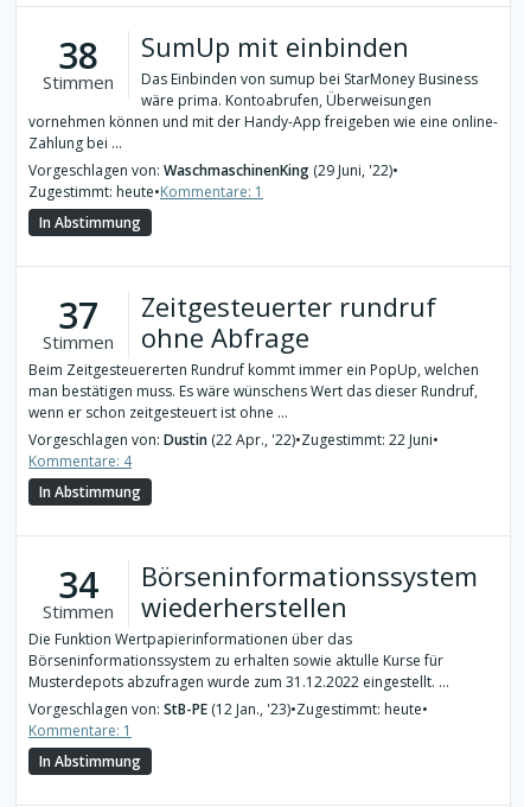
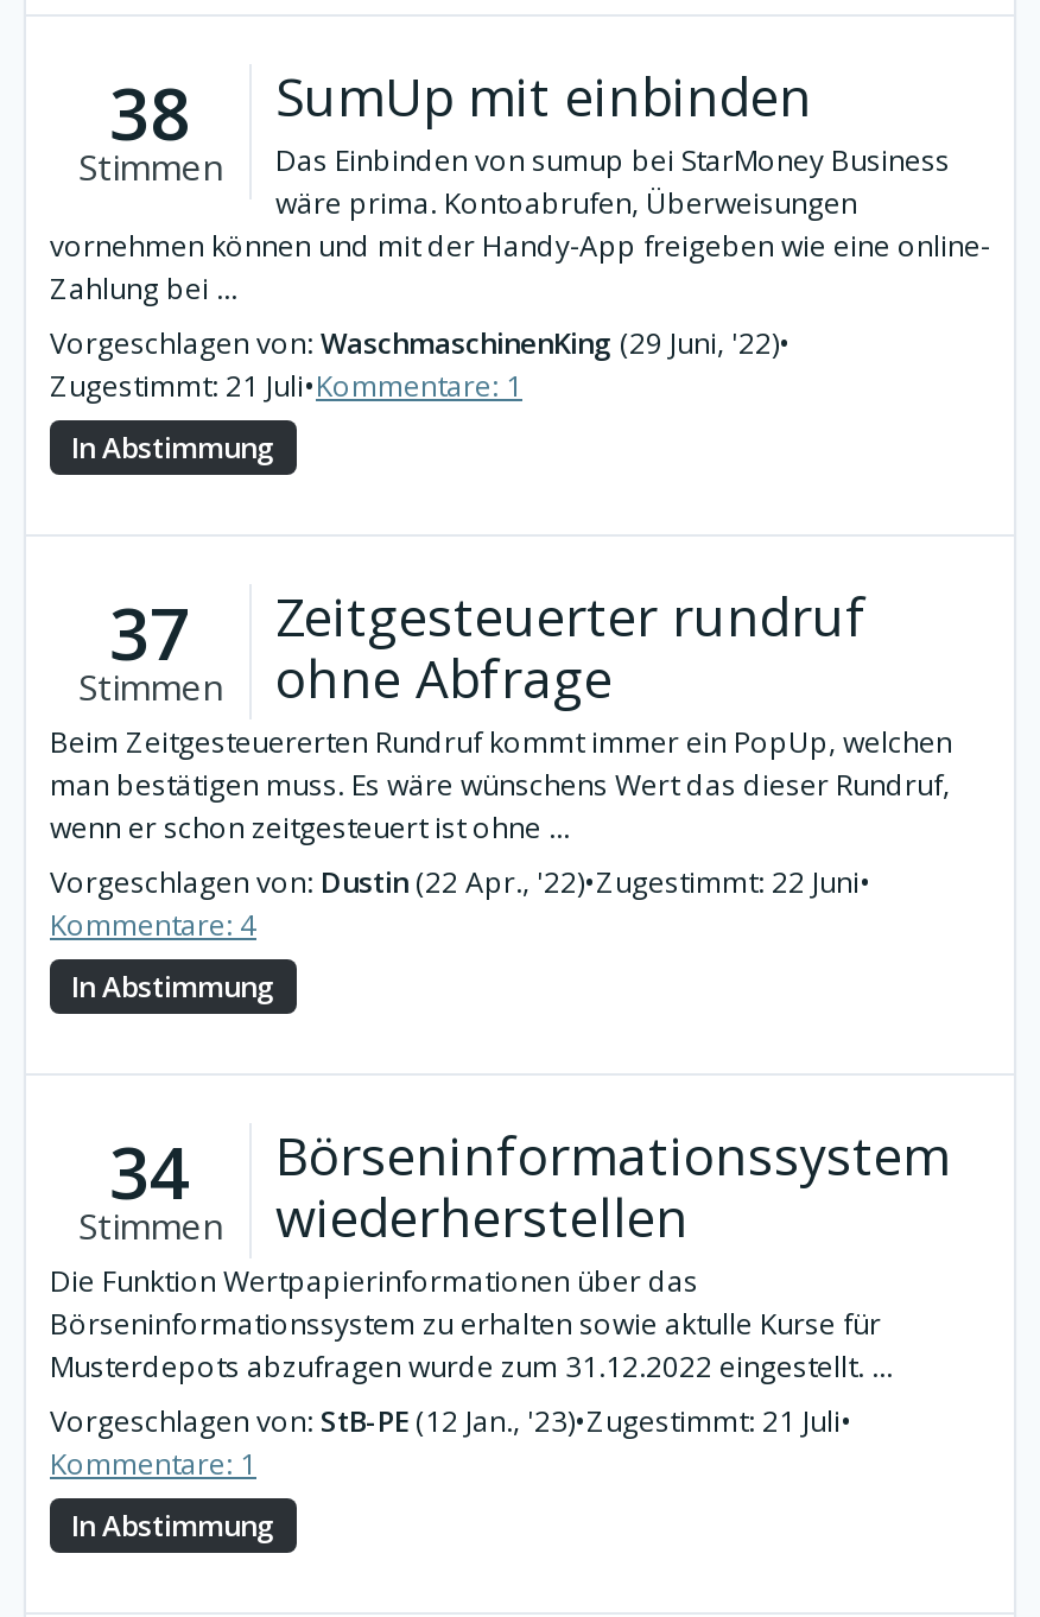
[28,182,263,202] Zugestimmt: heute•Kommentare: 1 -> [50,366,522,406] Zugestimmt: 21 Juli•Kommentare: 1
[28,699,428,719] Vorgeschlagen von: StB-PE (12 Jan., '23)•Zugestimmt: heute• -> [50,1401,852,1441] Vorgeschlagen von: StB-PE (12 Jan., '23)•Zugestimmt: 21 Juli•

